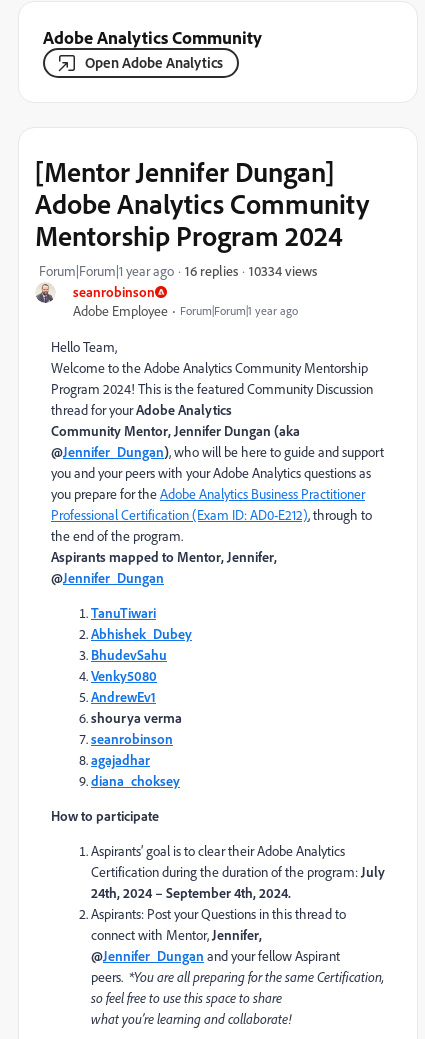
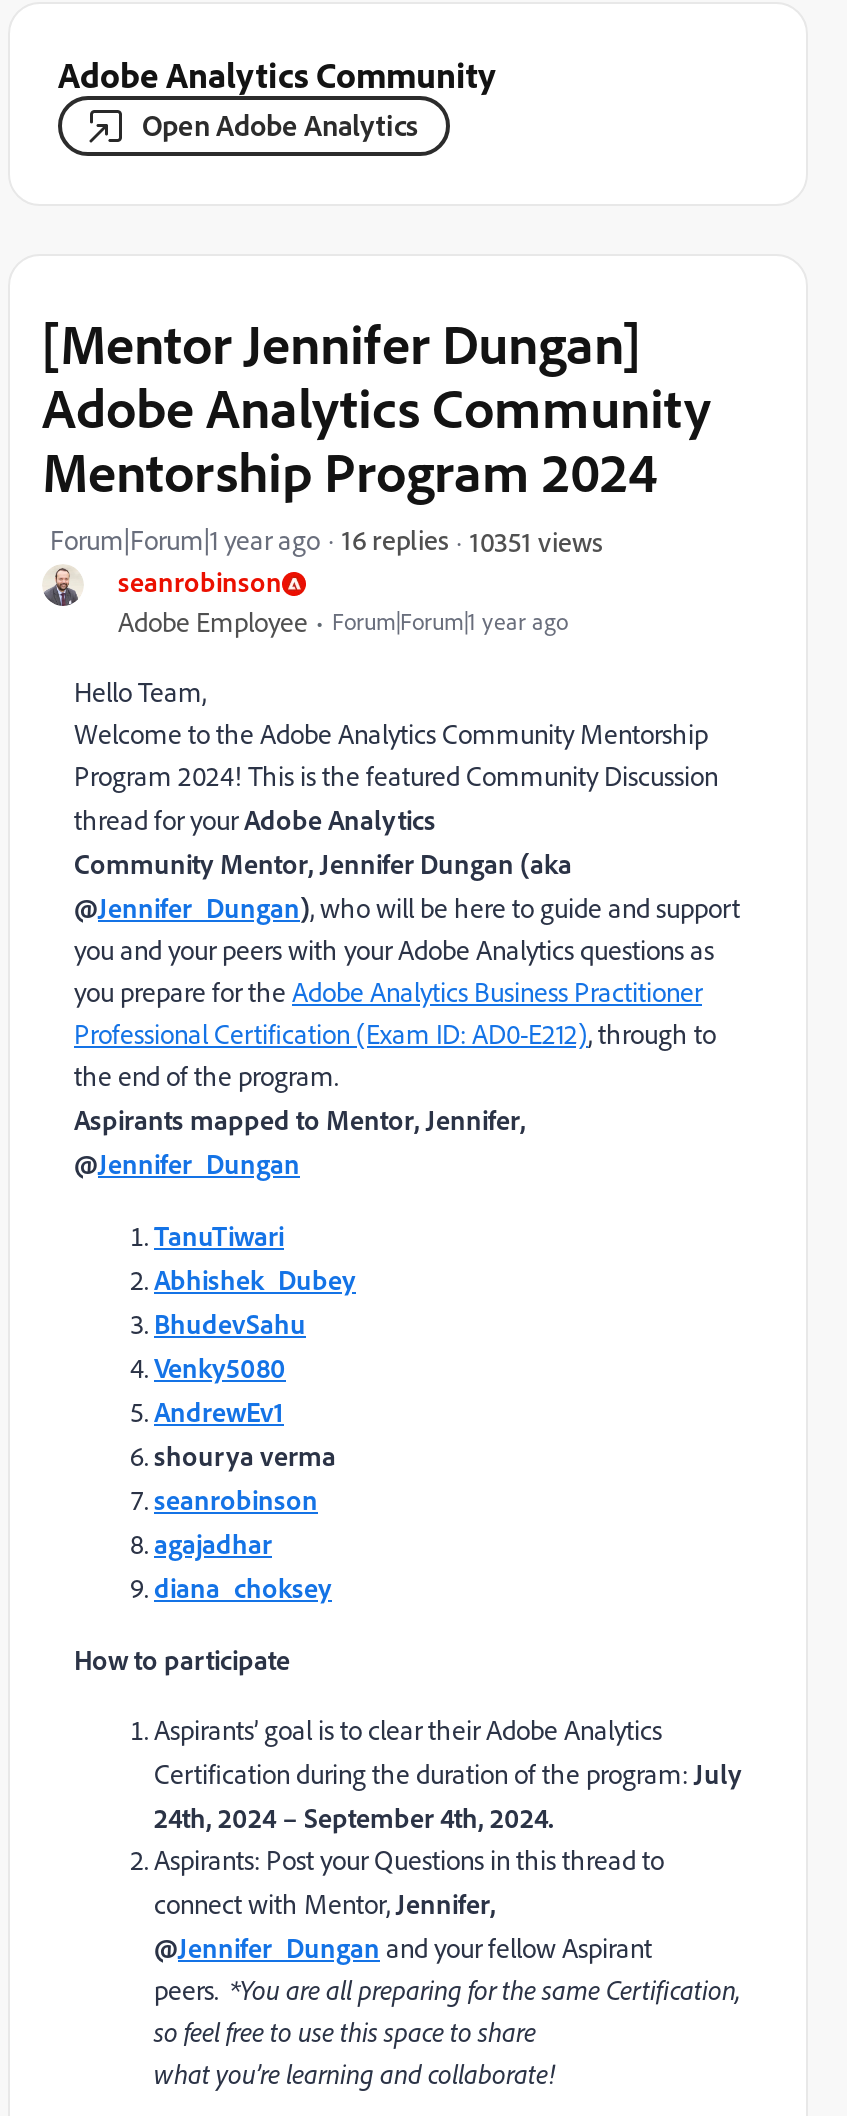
[249,261,317,278] 10334 views -> [470,523,602,557] 10351 views

